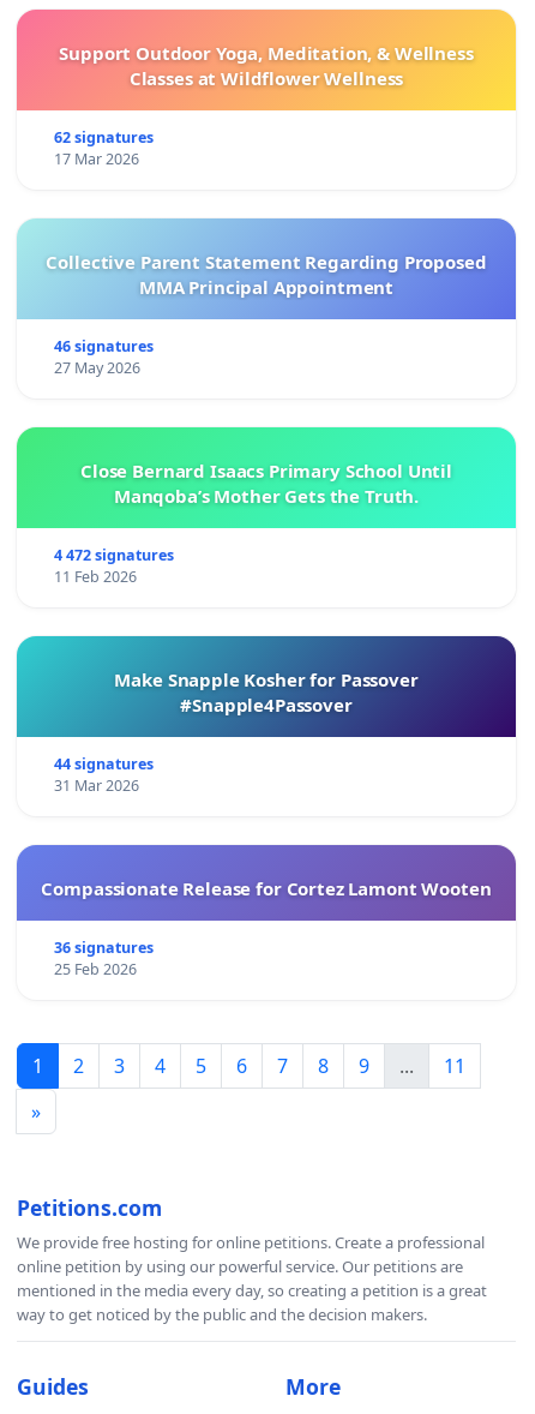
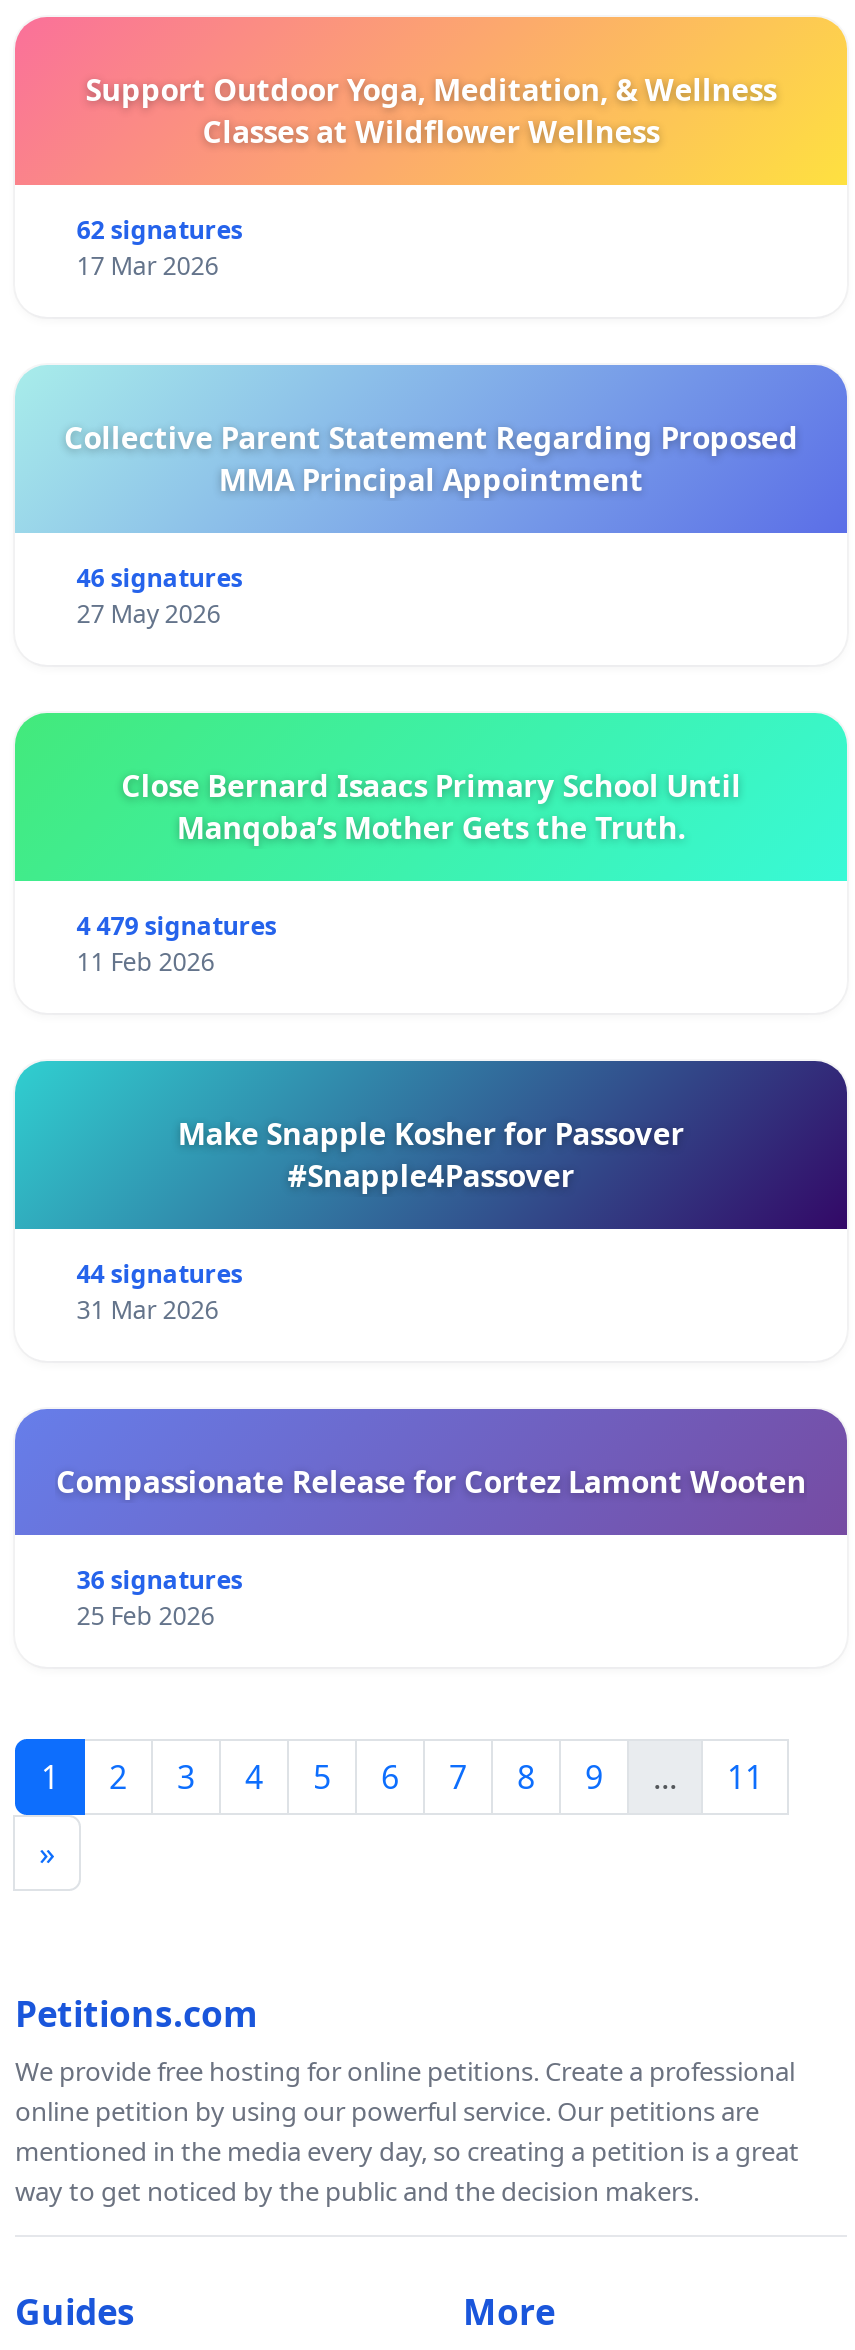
[54,545,174,565] 4 472 signatures -> [77,909,277,943] 4 479 signatures

